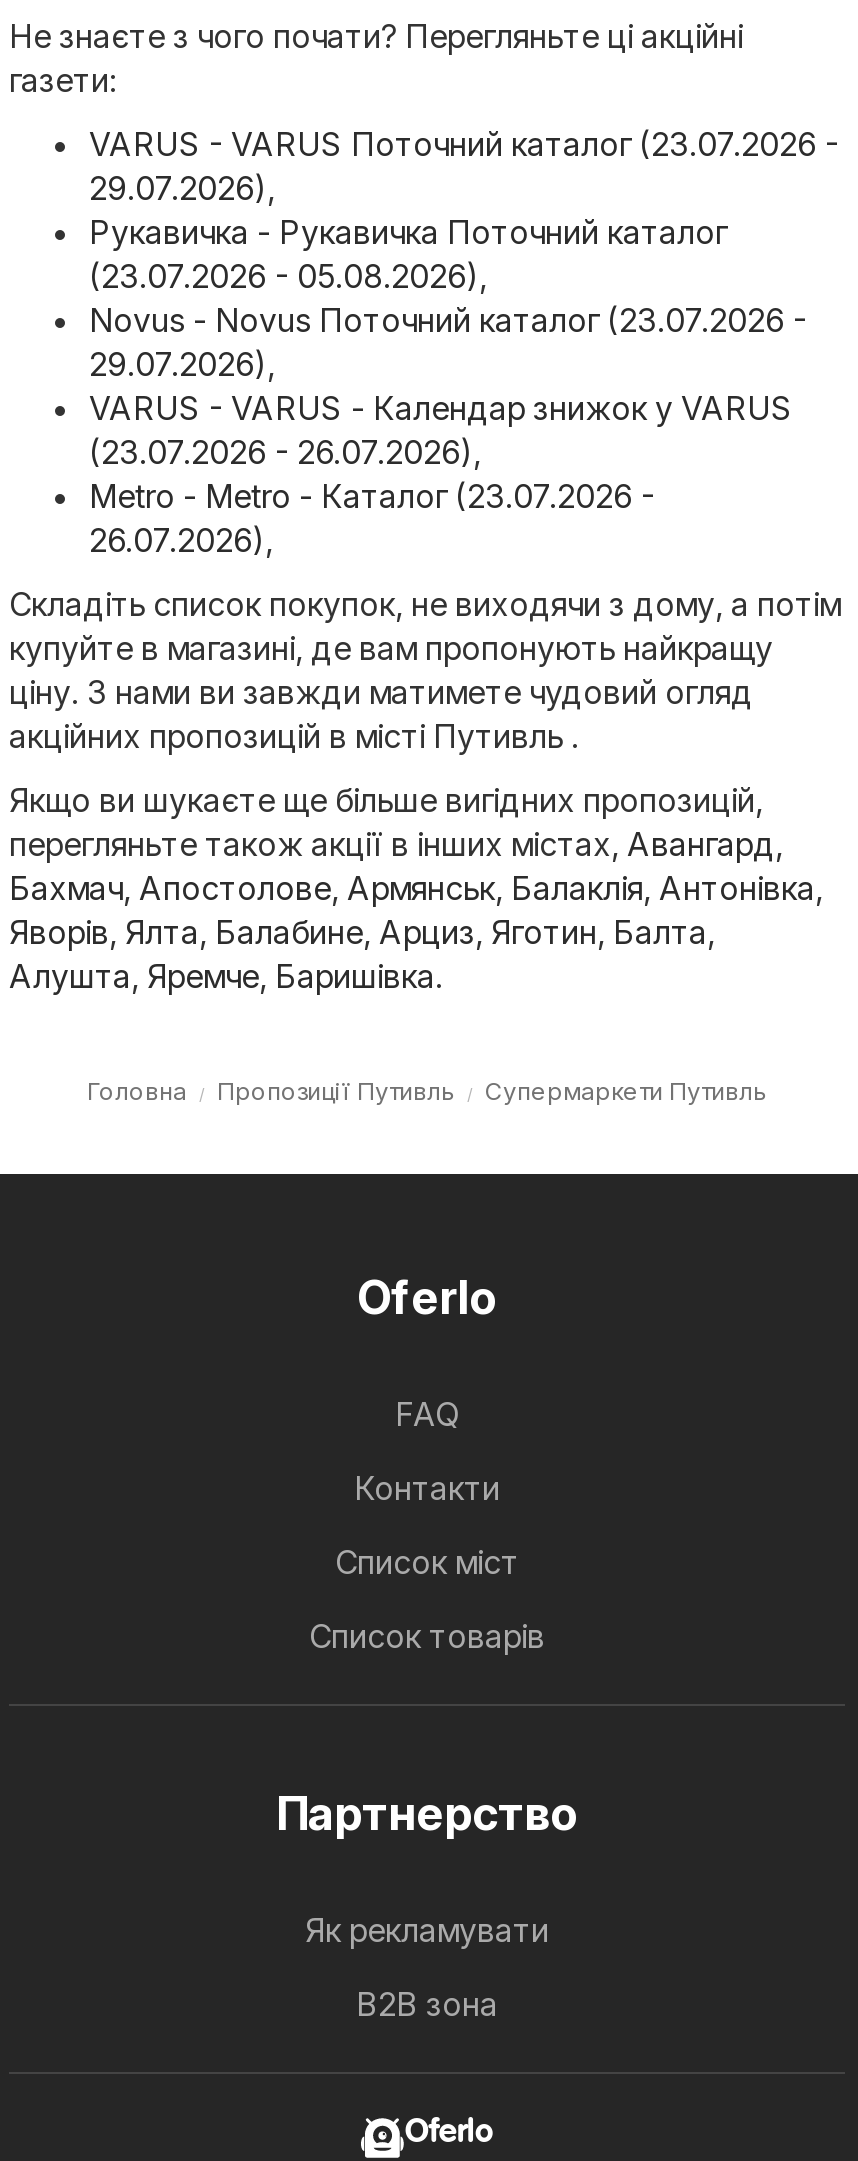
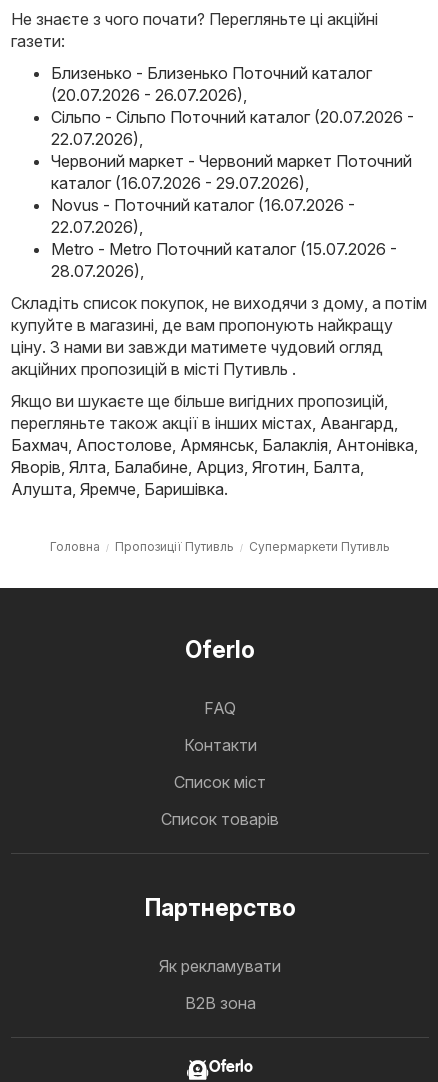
[89,124,839,560] VARUS - VARUS Поточний каталог (23.07.2026 - | 29.07.2026), | Рукавичка - Рукавичка Поточний каталог | (23.07.2026 - 05.08.2026), | Novus - Novus Поточний каталог (23.07.2026 - | 29.07.2026), | VARUS - VARUS - Календар знижок у VARUS | (23.07.2026 - 26.07.2026), | Metro - Metro - Каталог (23.07.2026 - | 26.07.2026), -> [51,63,414,281] Близенько - Близенько Поточний каталог | (20.07.2026 - 26.07.2026), | Сільпо - Сільпо Поточний каталог (20.07.2026 - | 22.07.2026), | Червоний маркет - Червоний маркет Поточний | каталог (16.07.2026 - 29.07.2026), | Novus - Поточний каталог (16.07.2026 - | 22.07.2026), | Metro - Metro Поточний каталог (15.07.2026 - | 28.07.2026),

